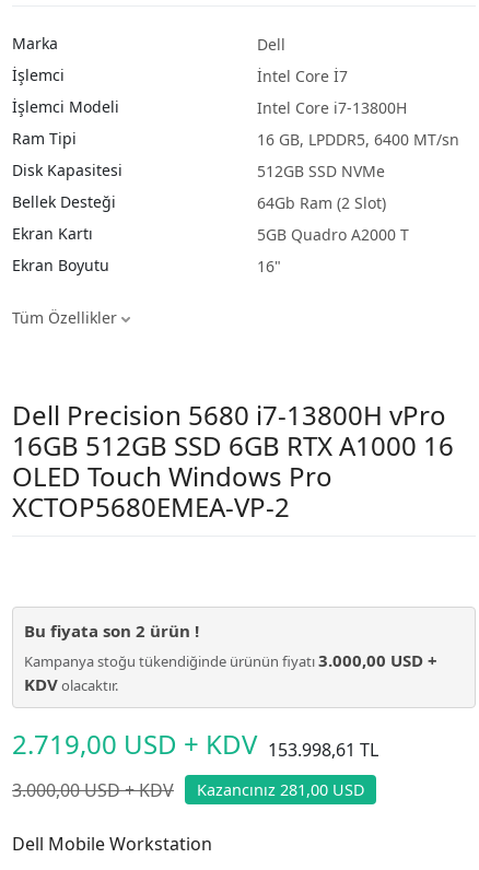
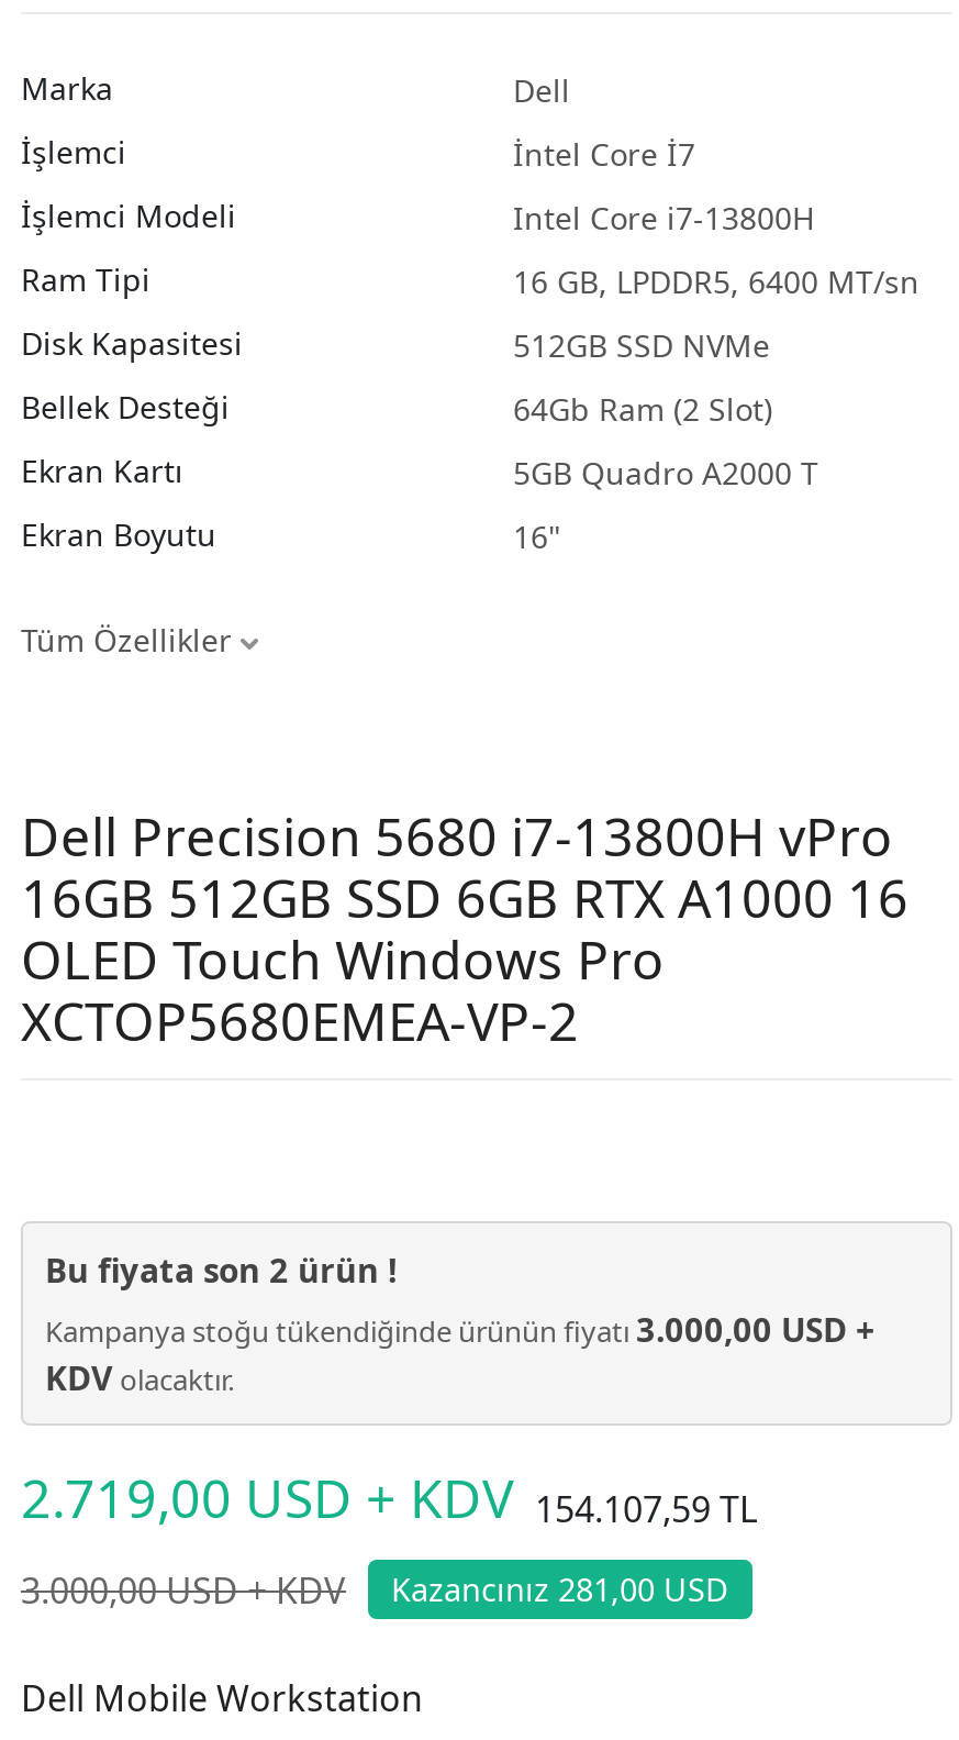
[12,726,378,762] 2.719,00 USD + KDV 153.998,61 TL -> [21,1461,757,1533] 2.719,00 USD + KDV 154.107,59 TL

